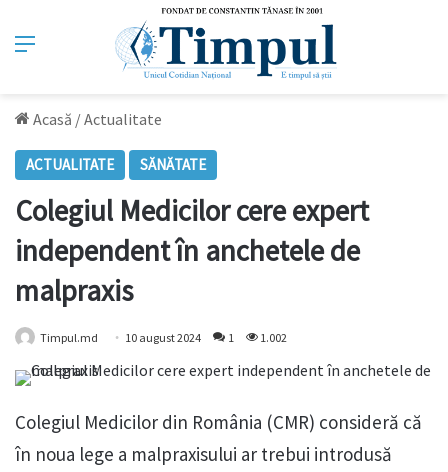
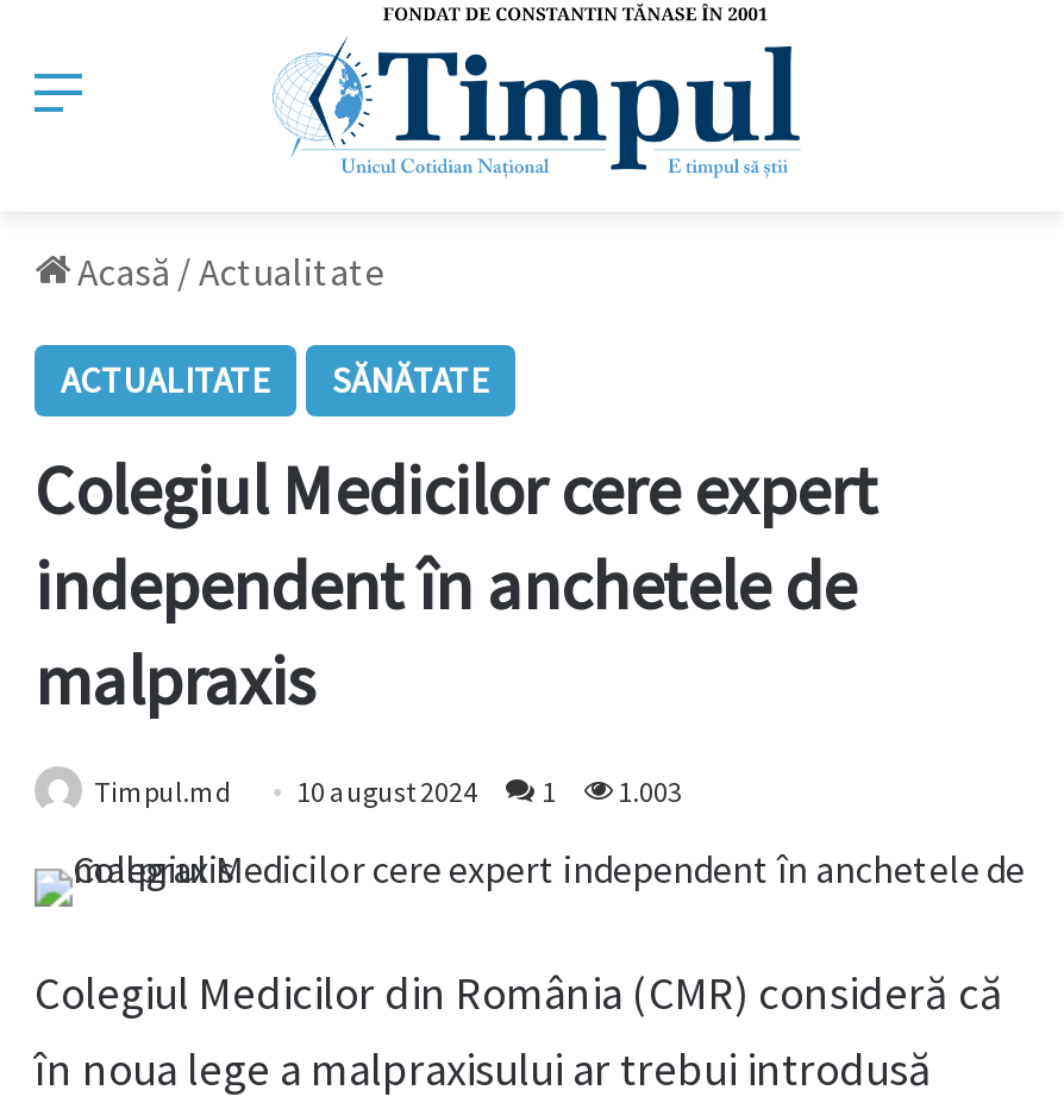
[40,330,287,345] Timpul.md 10 august 2024 1 1.002 -> [94,774,682,810] Timpul.md 10 august 2024 1 1.003

